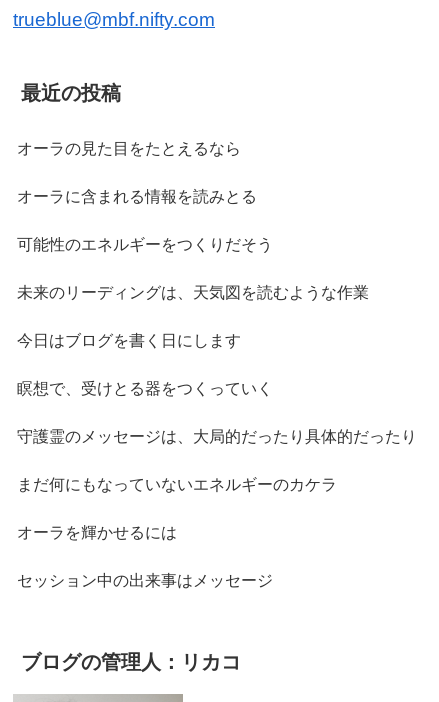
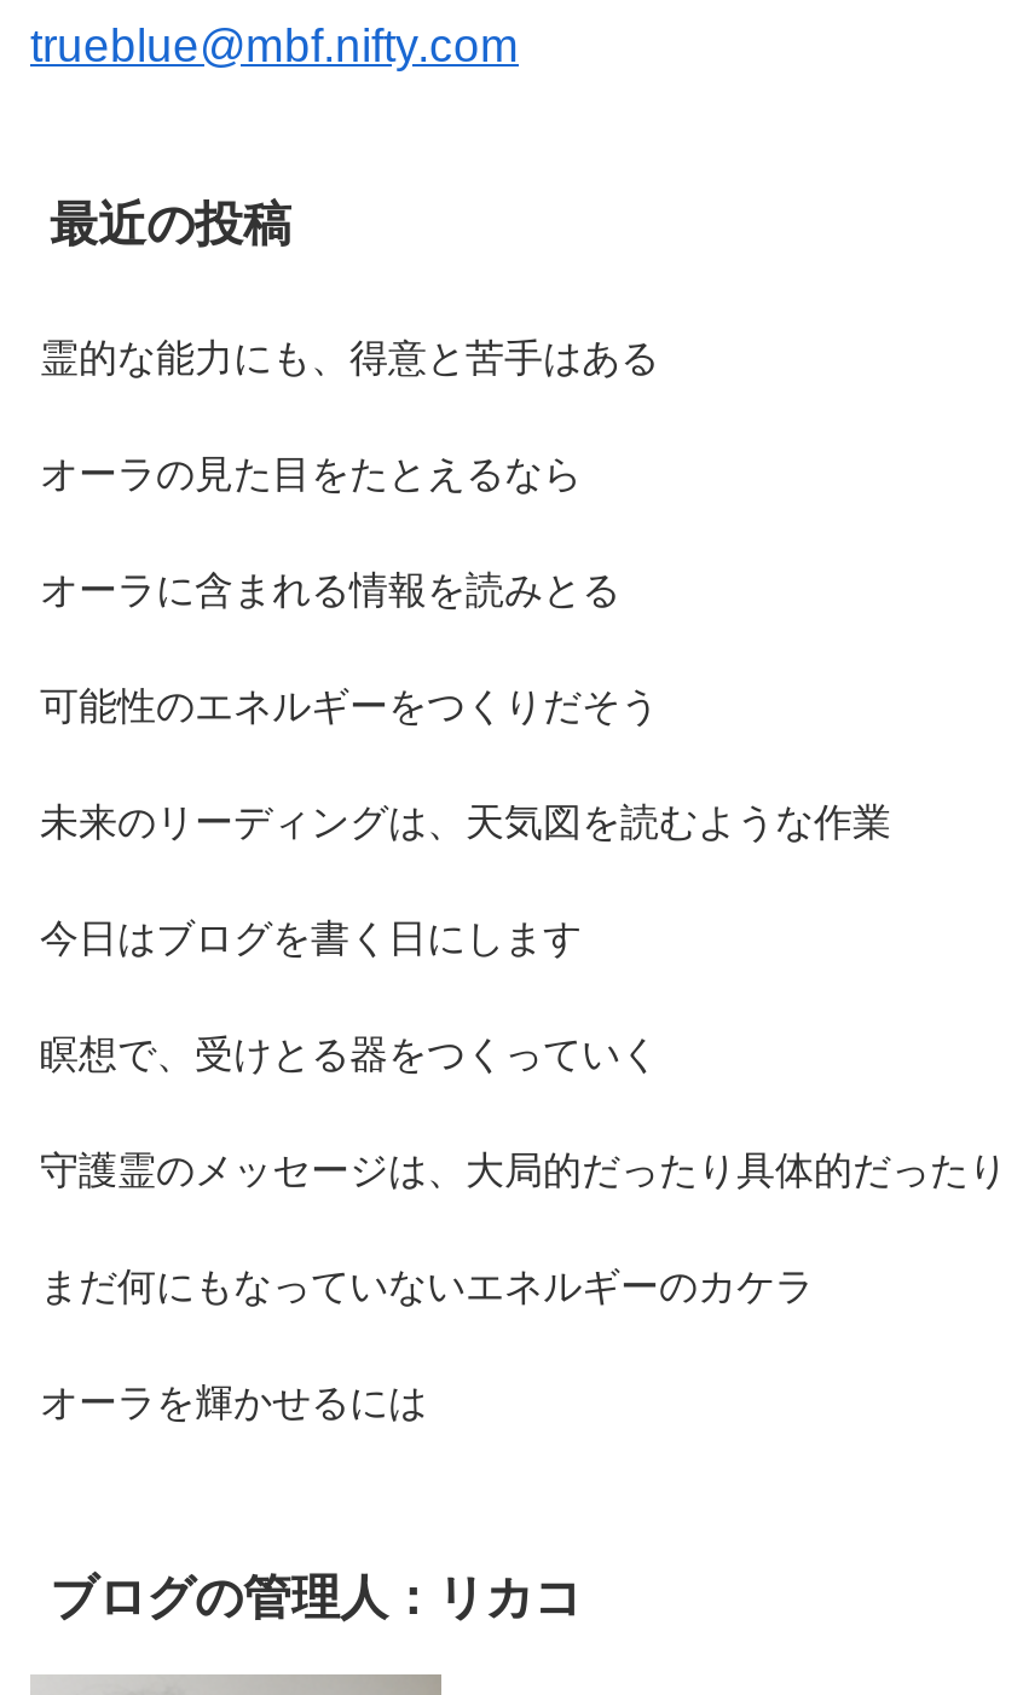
none -> [40,337,659,378] 霊的な能力にも、得意と苦手はある
moved [17,140,417,541] -> [40,453,1007,1423]: オーラの見た目をたとえるなら | オーラに含まれる情報を読みとる | 可能性のエネルギーをつくりだそう | ... | まだ何にもなっていないエネルギーのカケラ | オーラを輝かせるには
[17,572,273,589] セッション中の出来事はメッセージ -> none

